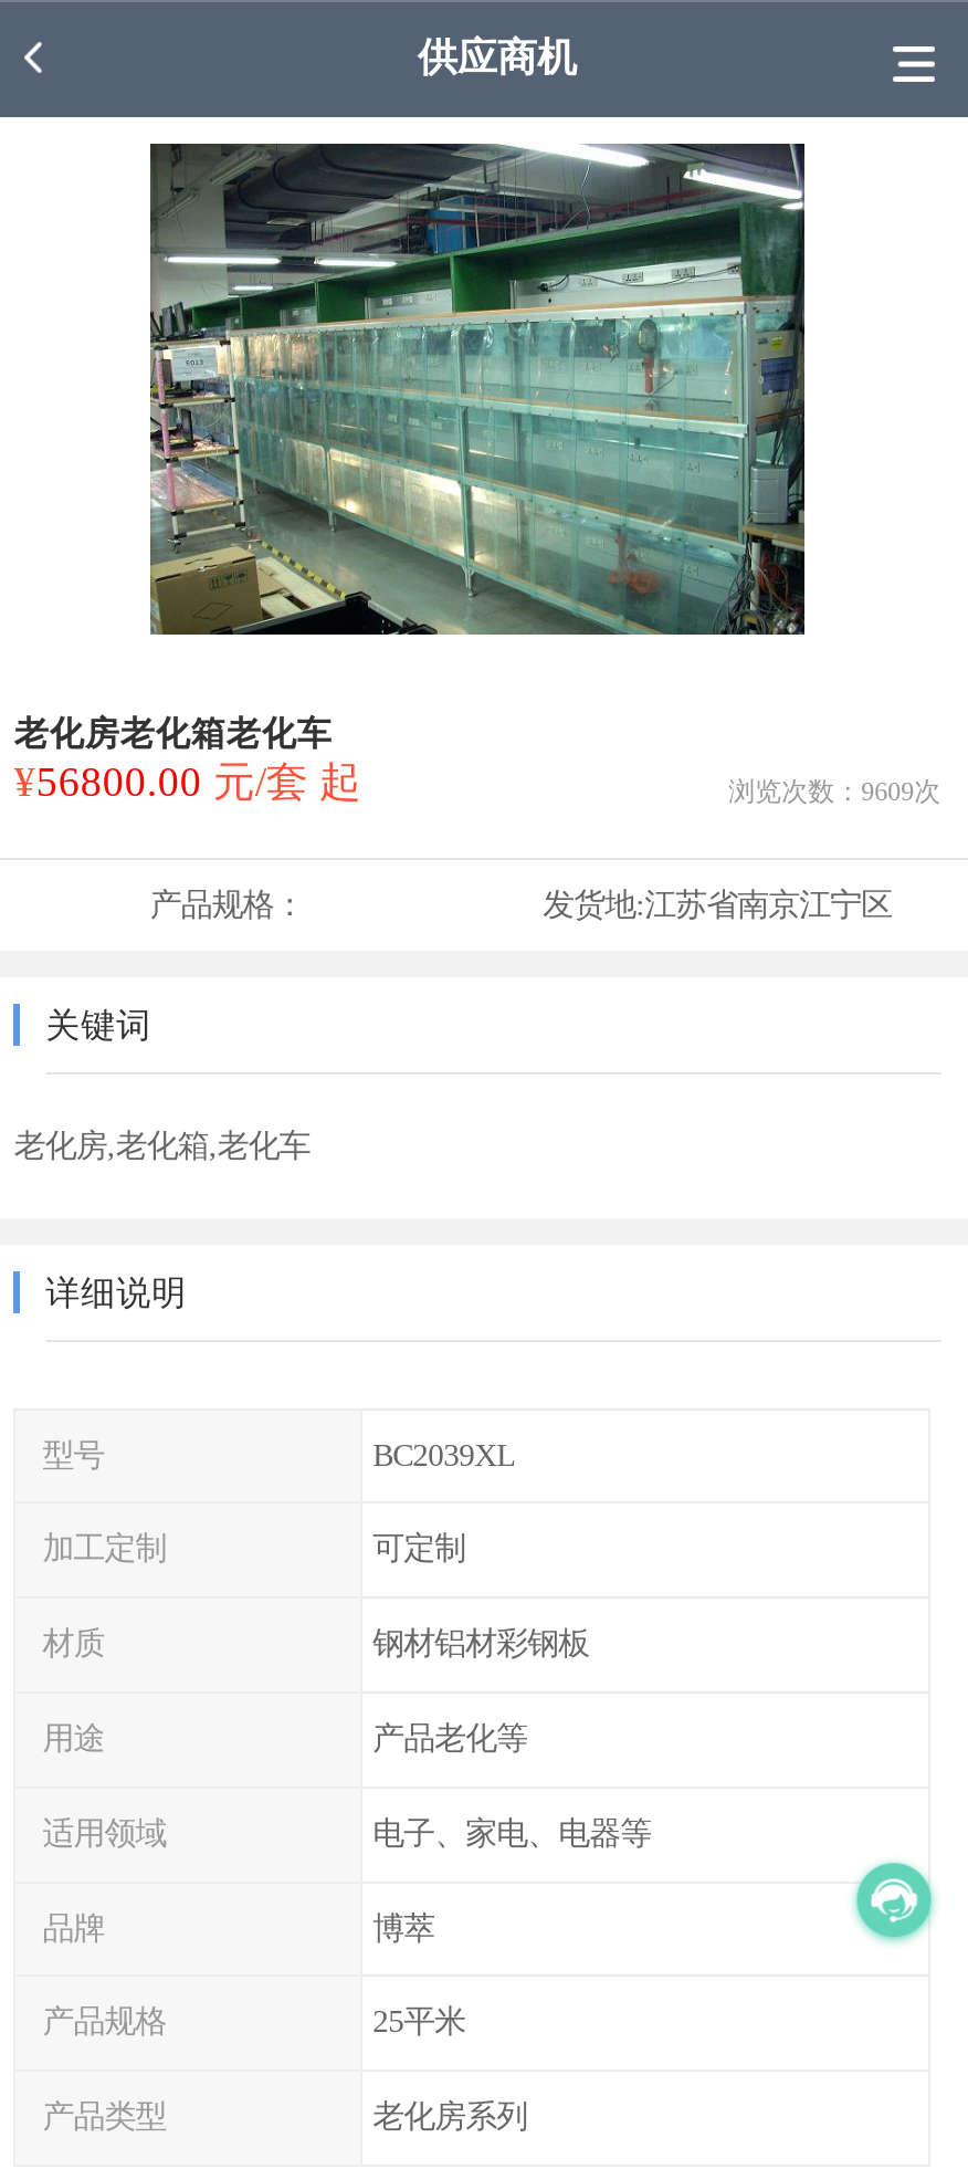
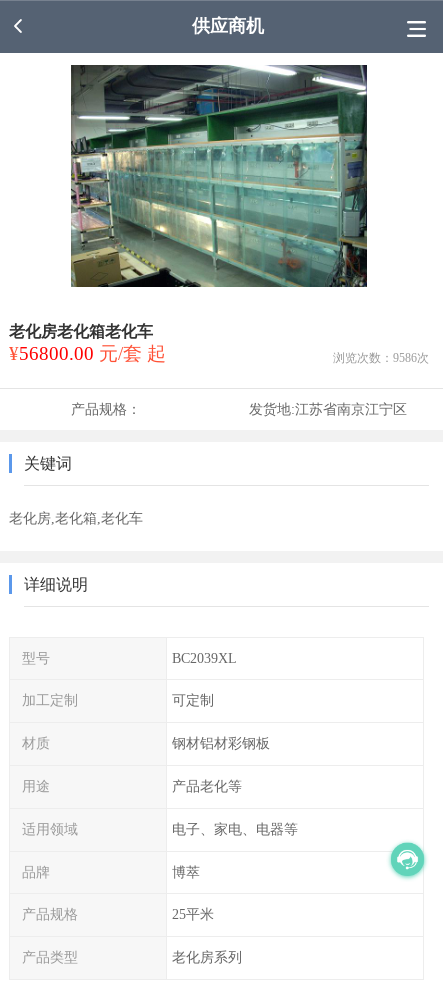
[729,775,941,806] 浏览次数：9609次 -> [333,351,429,365] 浏览次数：9586次

